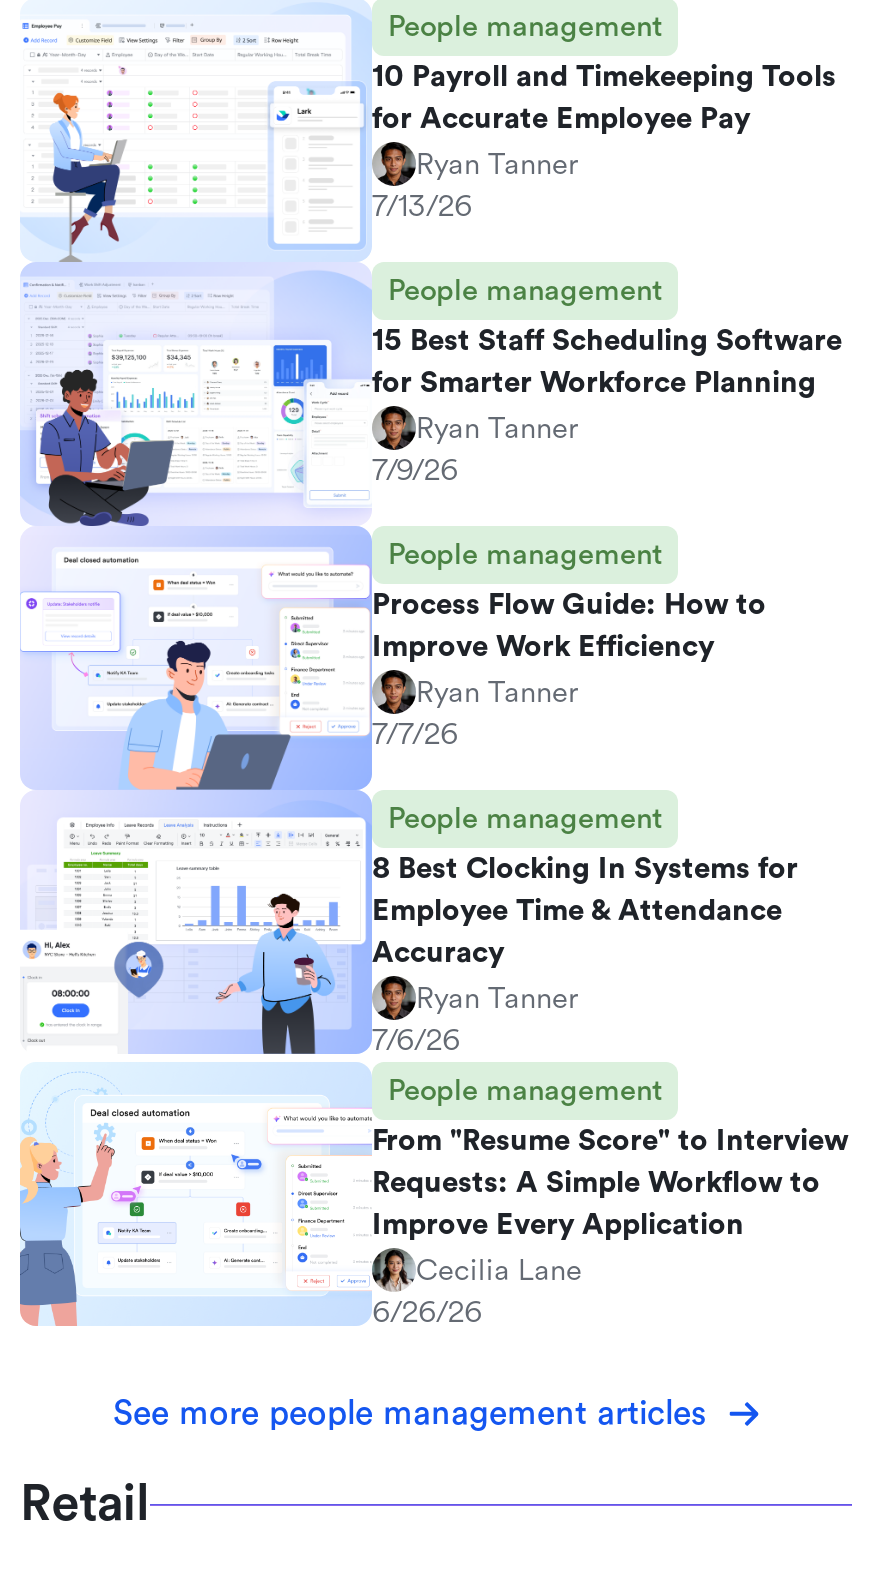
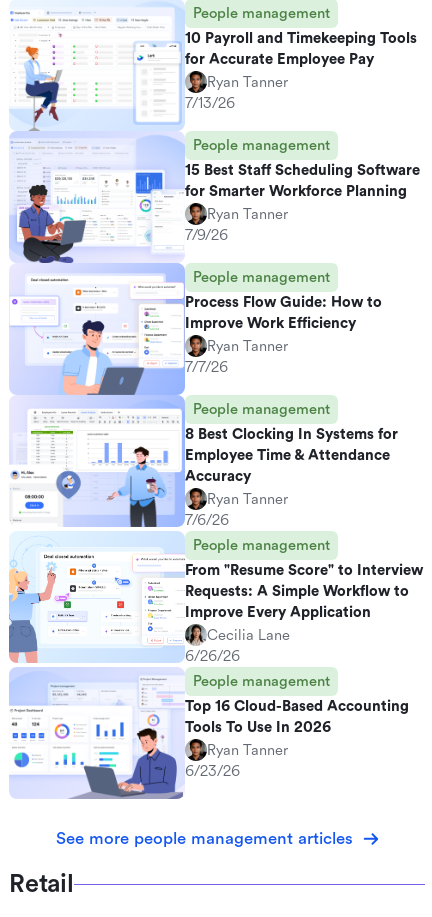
none -> [9,668,409,800] [image] | People management | Top 16 Cloud-Based Accounting | Tools To Use In 2026 | Ryan Tanner | 6/23/26

